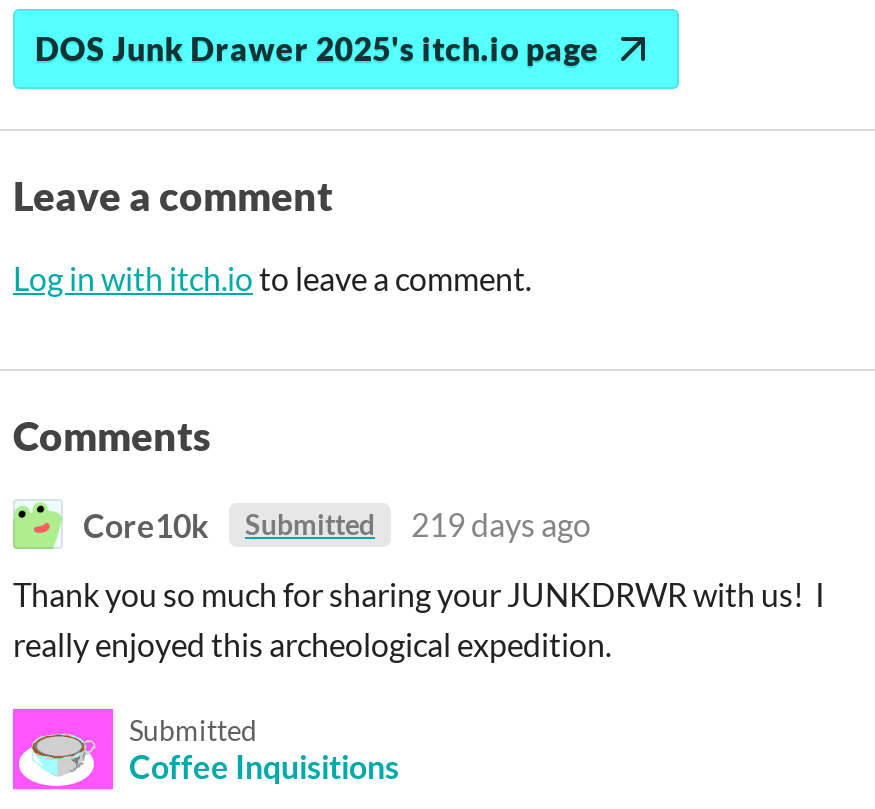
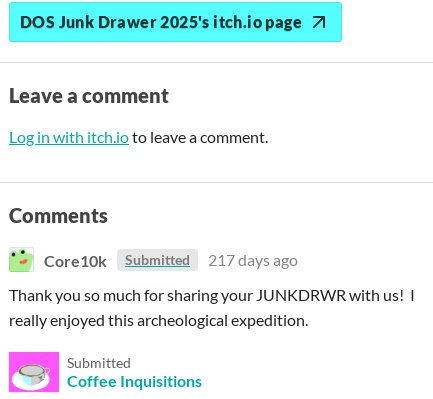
[83,505,591,543] Core10k Submitted 219 days ago -> [44,250,298,269] Core10k Submitted 217 days ago

